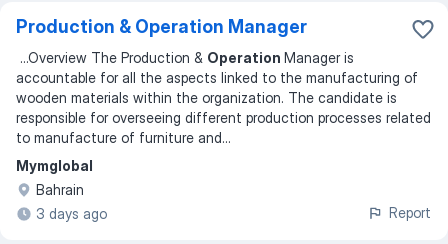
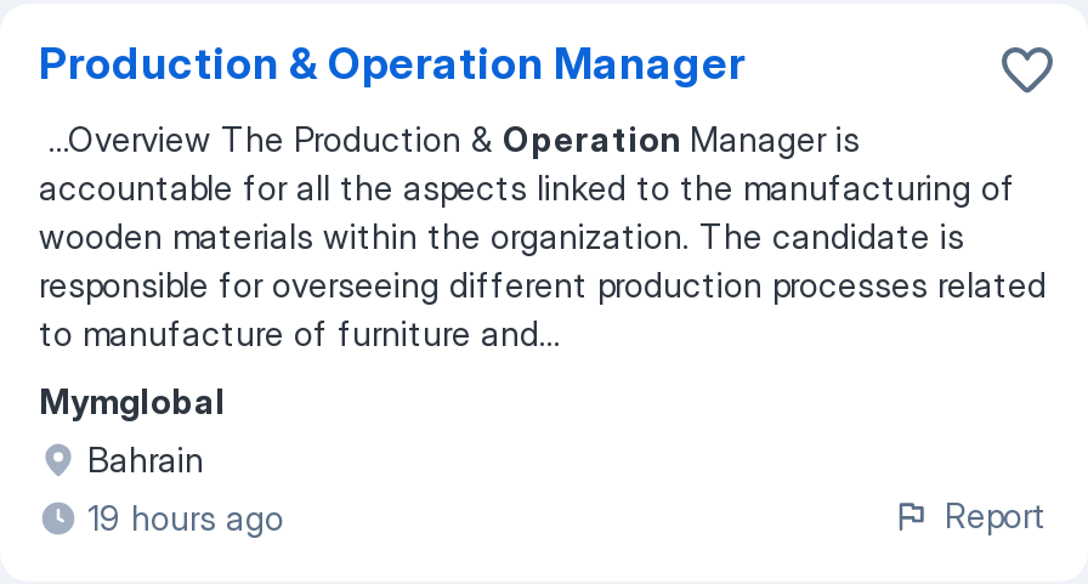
[36,205,107,222] 3 days ago -> [87,497,284,538] 19 hours ago

